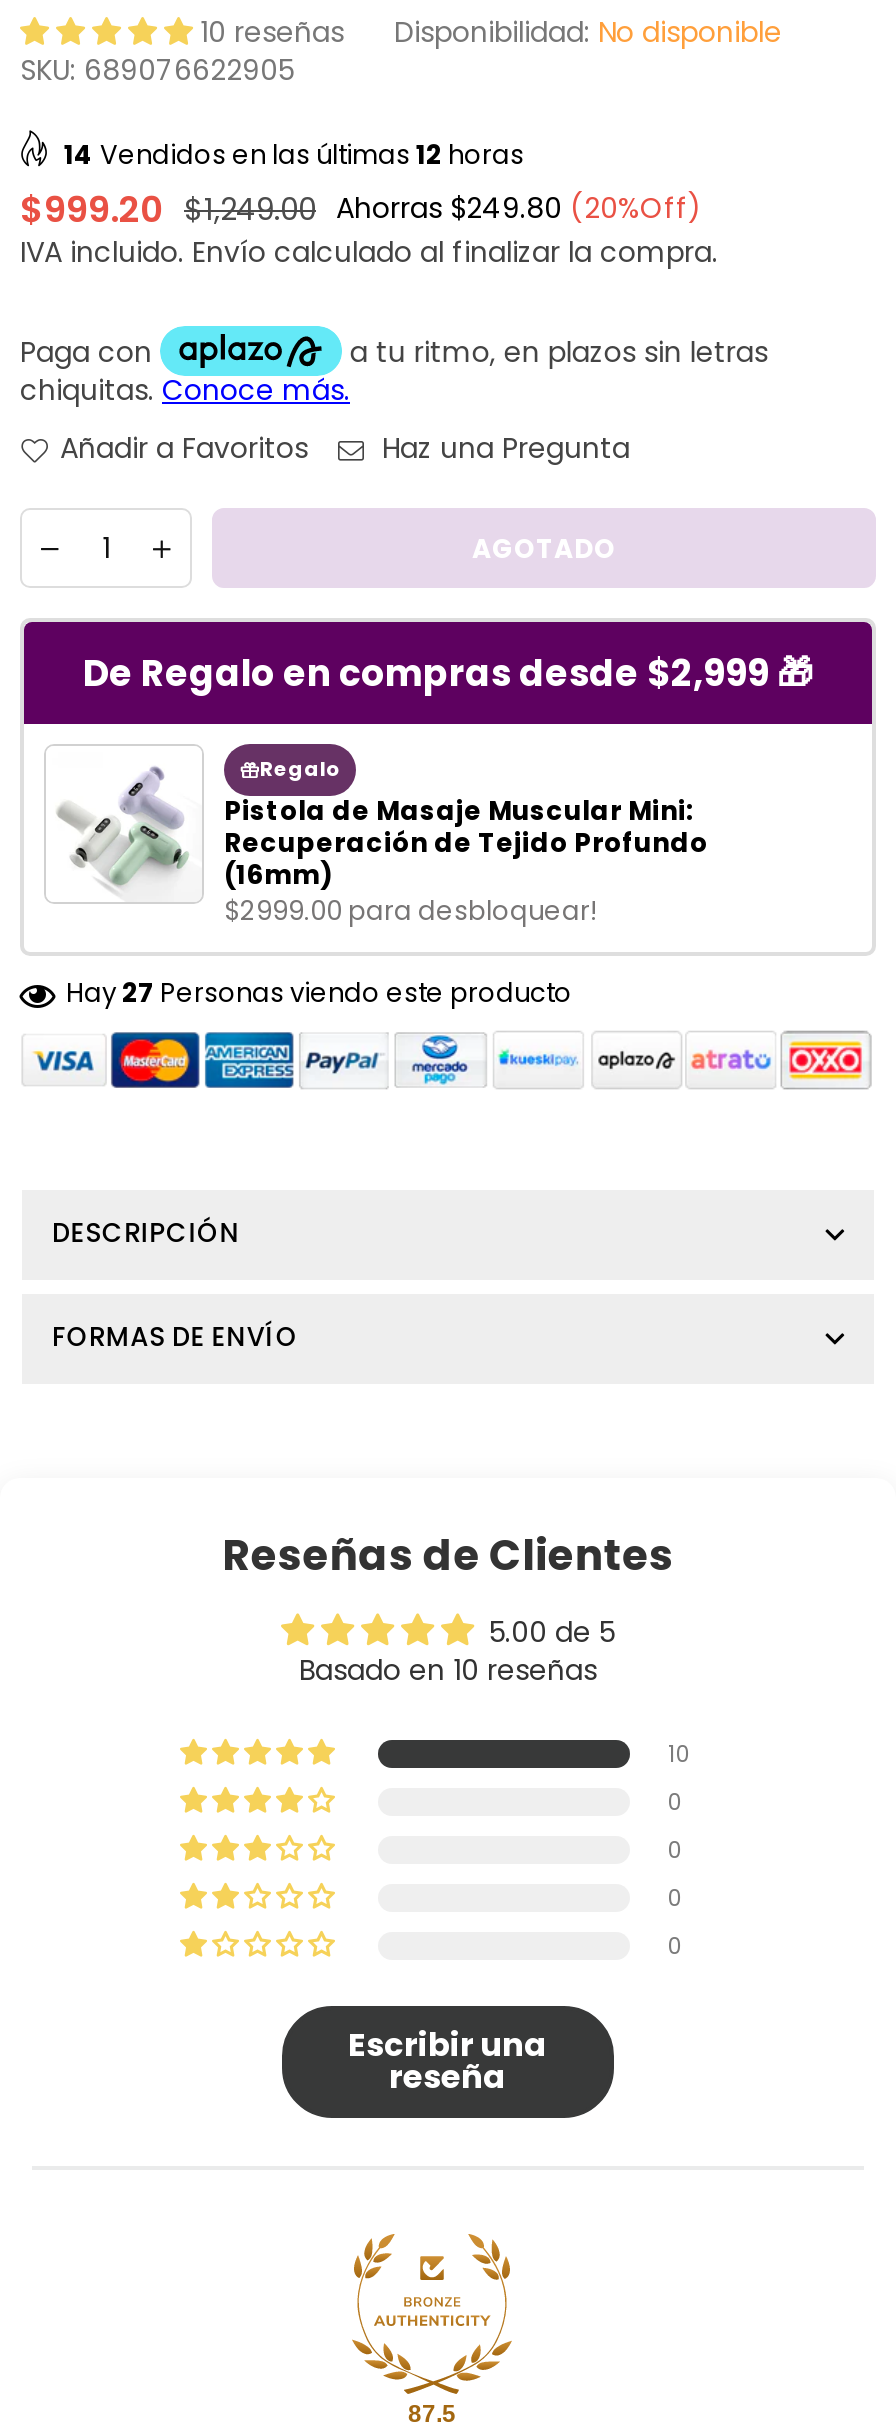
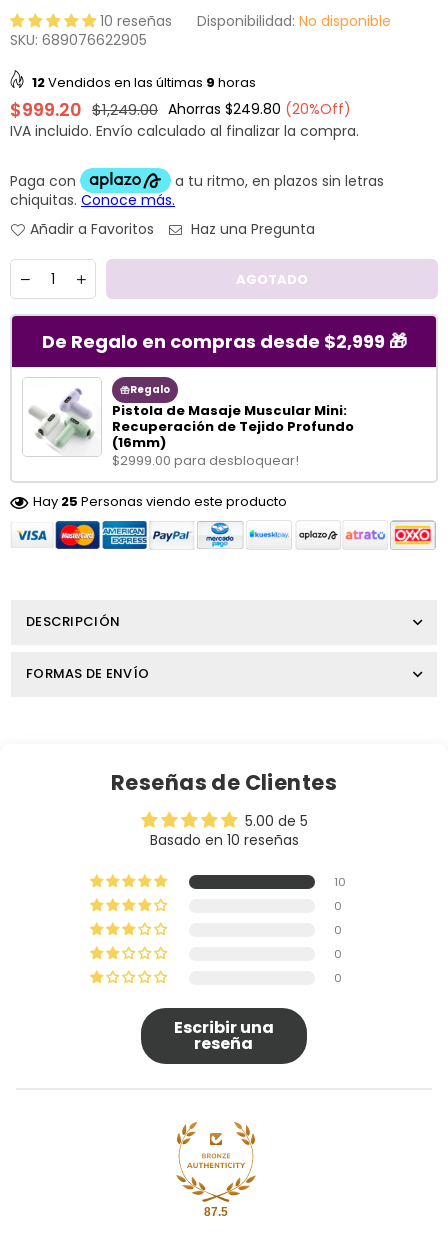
[64,136,524,174] 14 Vendidos en las últimas 12 horas -> [32,73,256,92] 12 Vendidos en las últimas 9 horas
[66,974,572,1012] Hay 27 Personas viendo este producto -> [33,492,287,511] Hay 25 Personas viendo este producto

